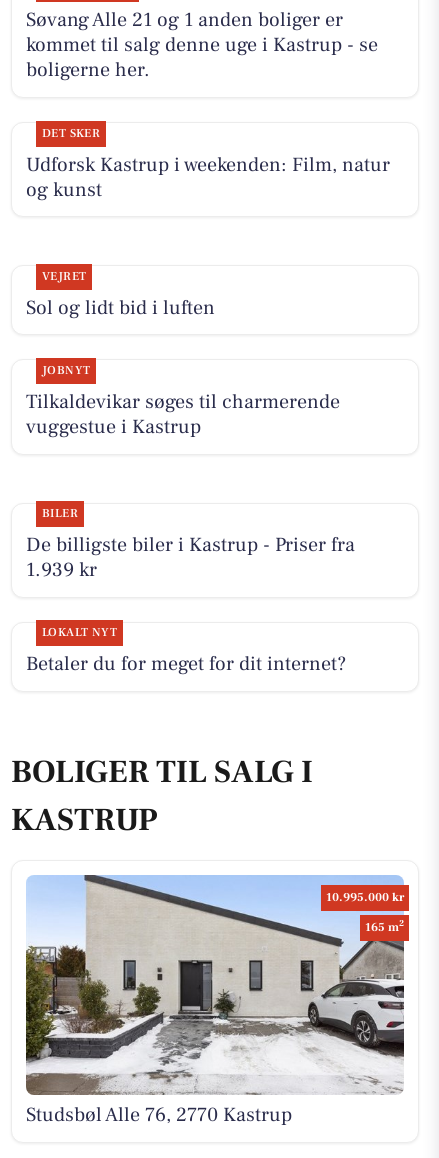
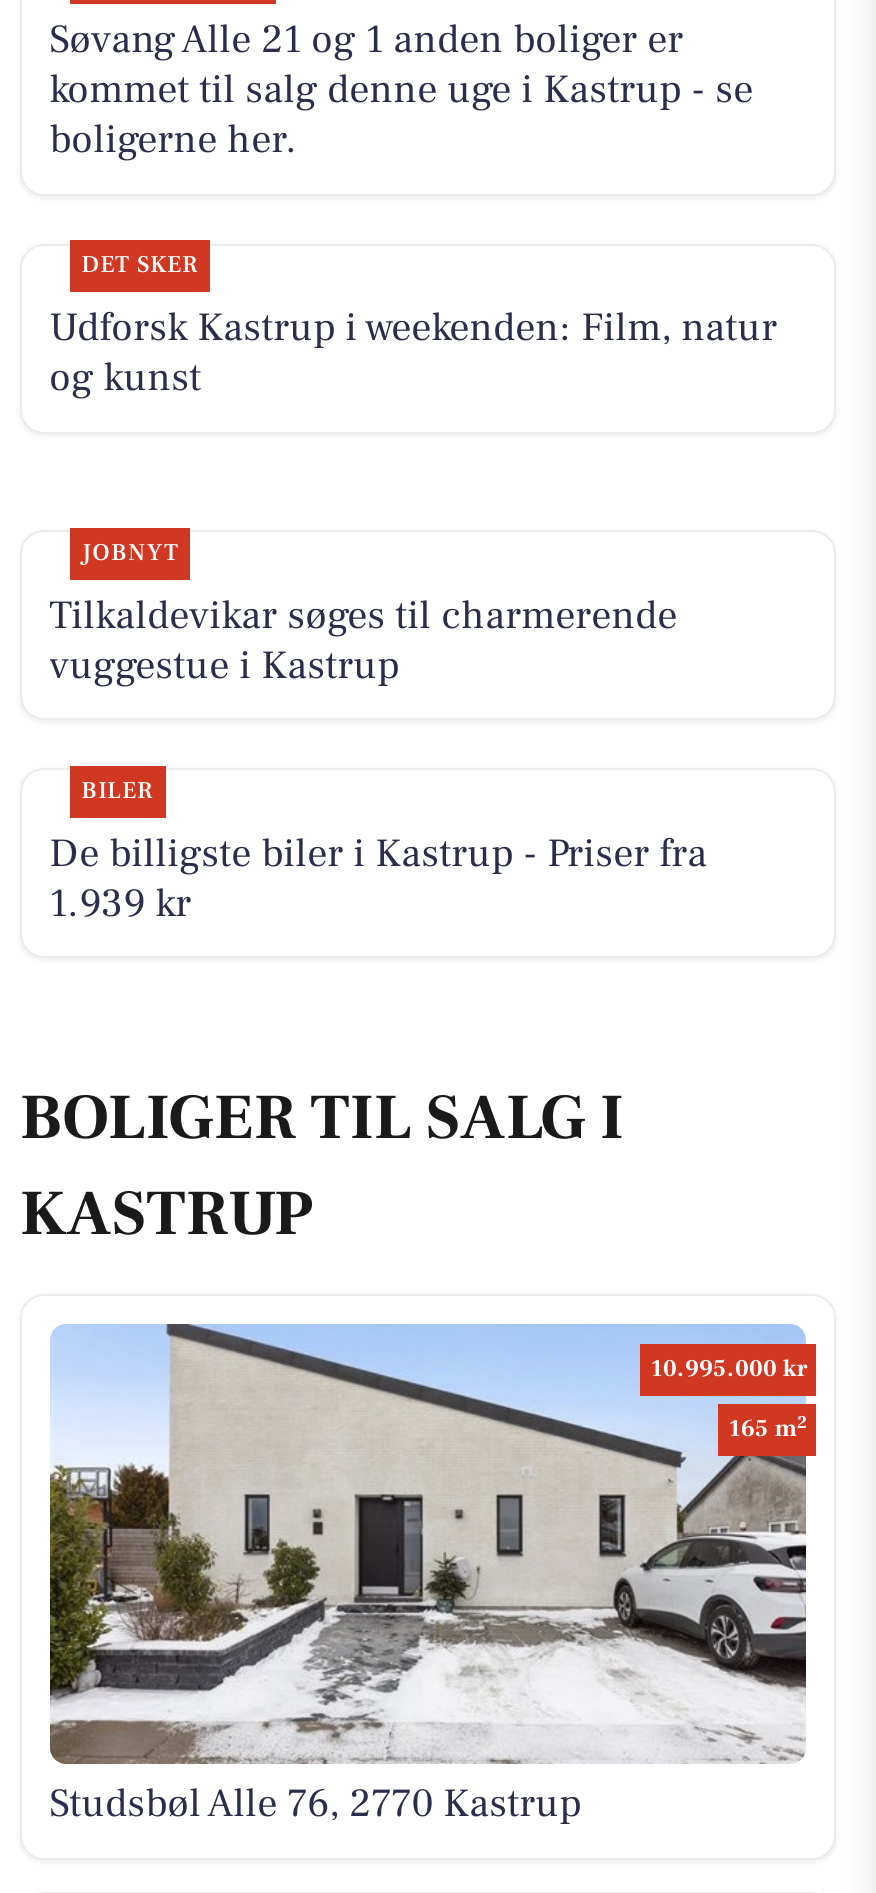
[26,269,215,321] VEJRET | Sol og lidt bid i luften -> none
[26,625,346,677] LOKALT NYT | Betaler du for meget for dit internet? -> none

